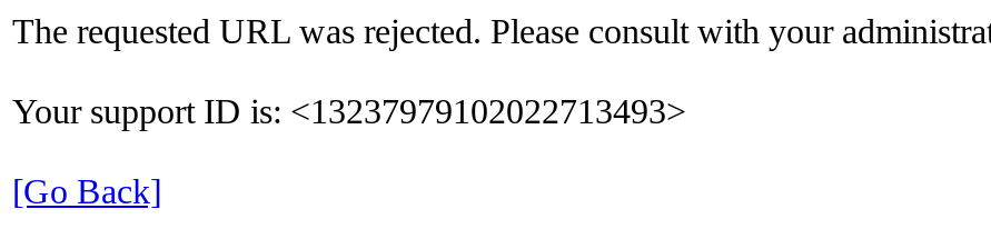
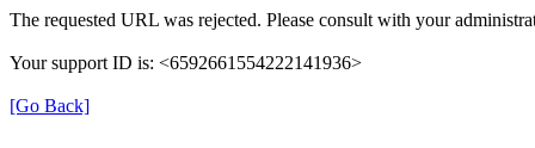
[12,92,686,130] Your support ID is: <13237979102022713493> -> [10,53,362,73] Your support ID is: <6592661554222141936>

